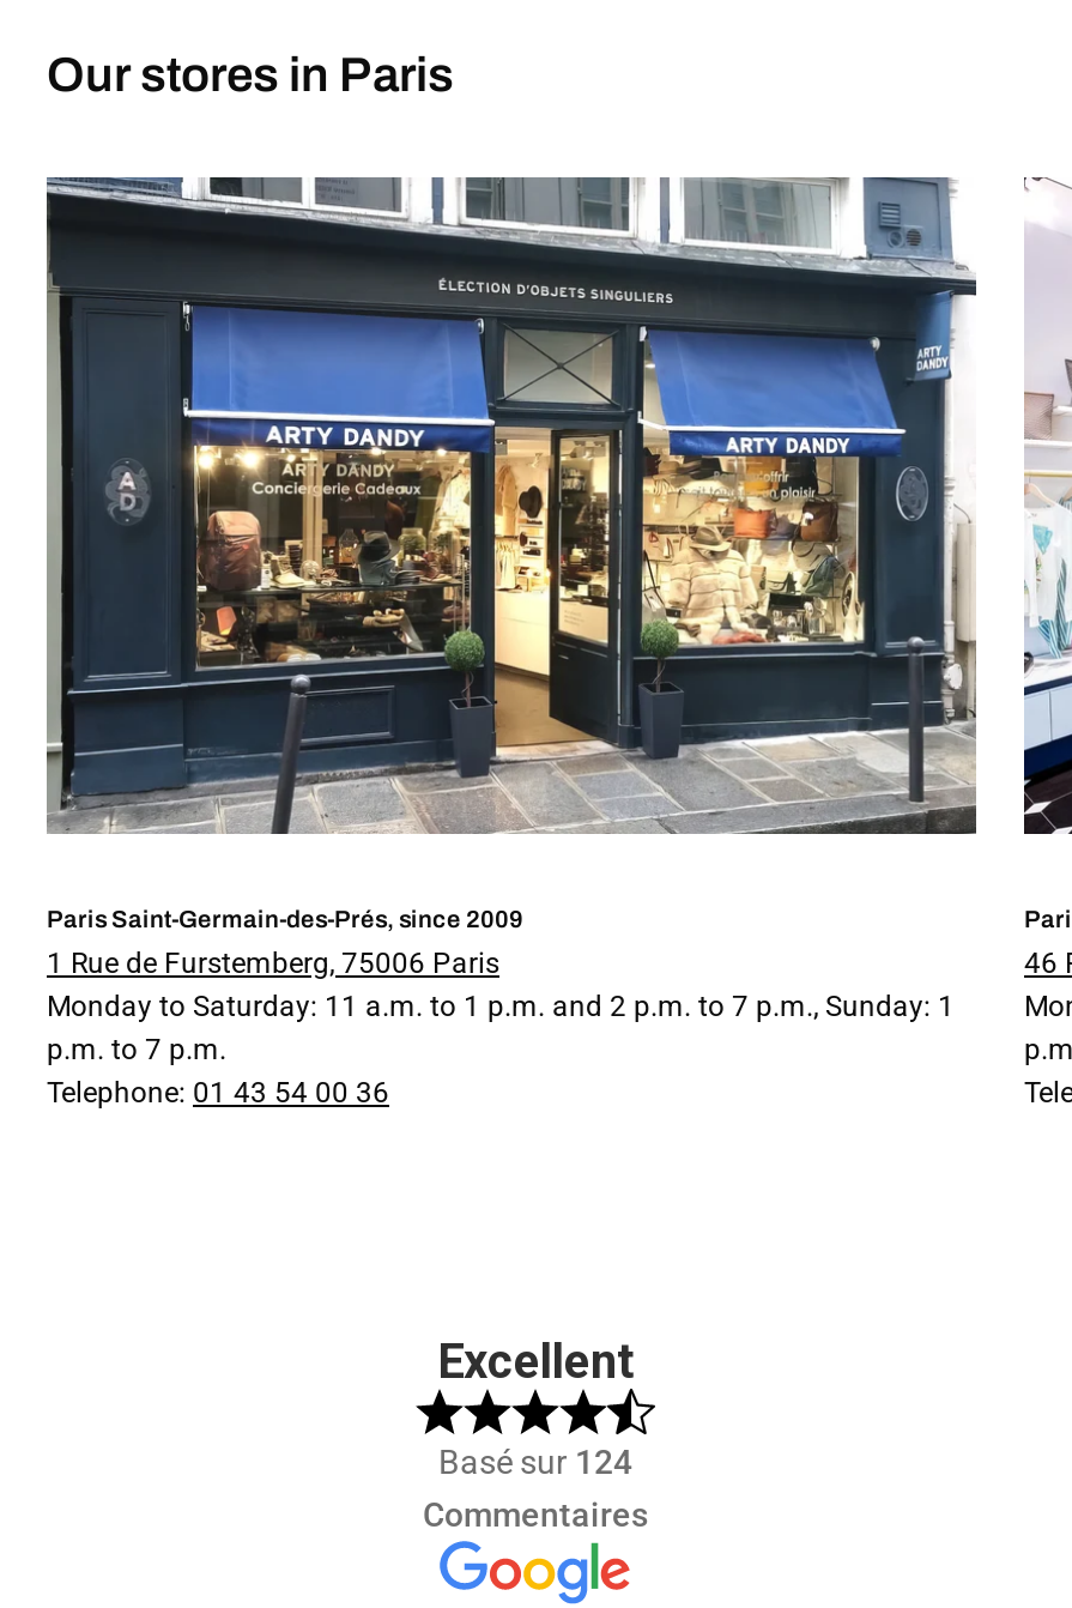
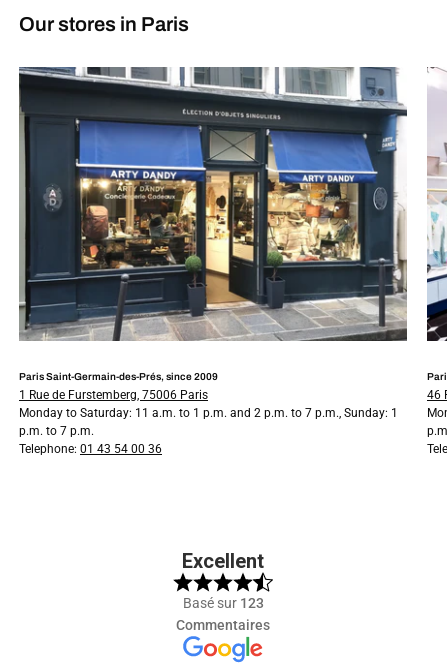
[438,1443,632,1481] Basé sur 124 -> [182,595,263,611] Basé sur 123

